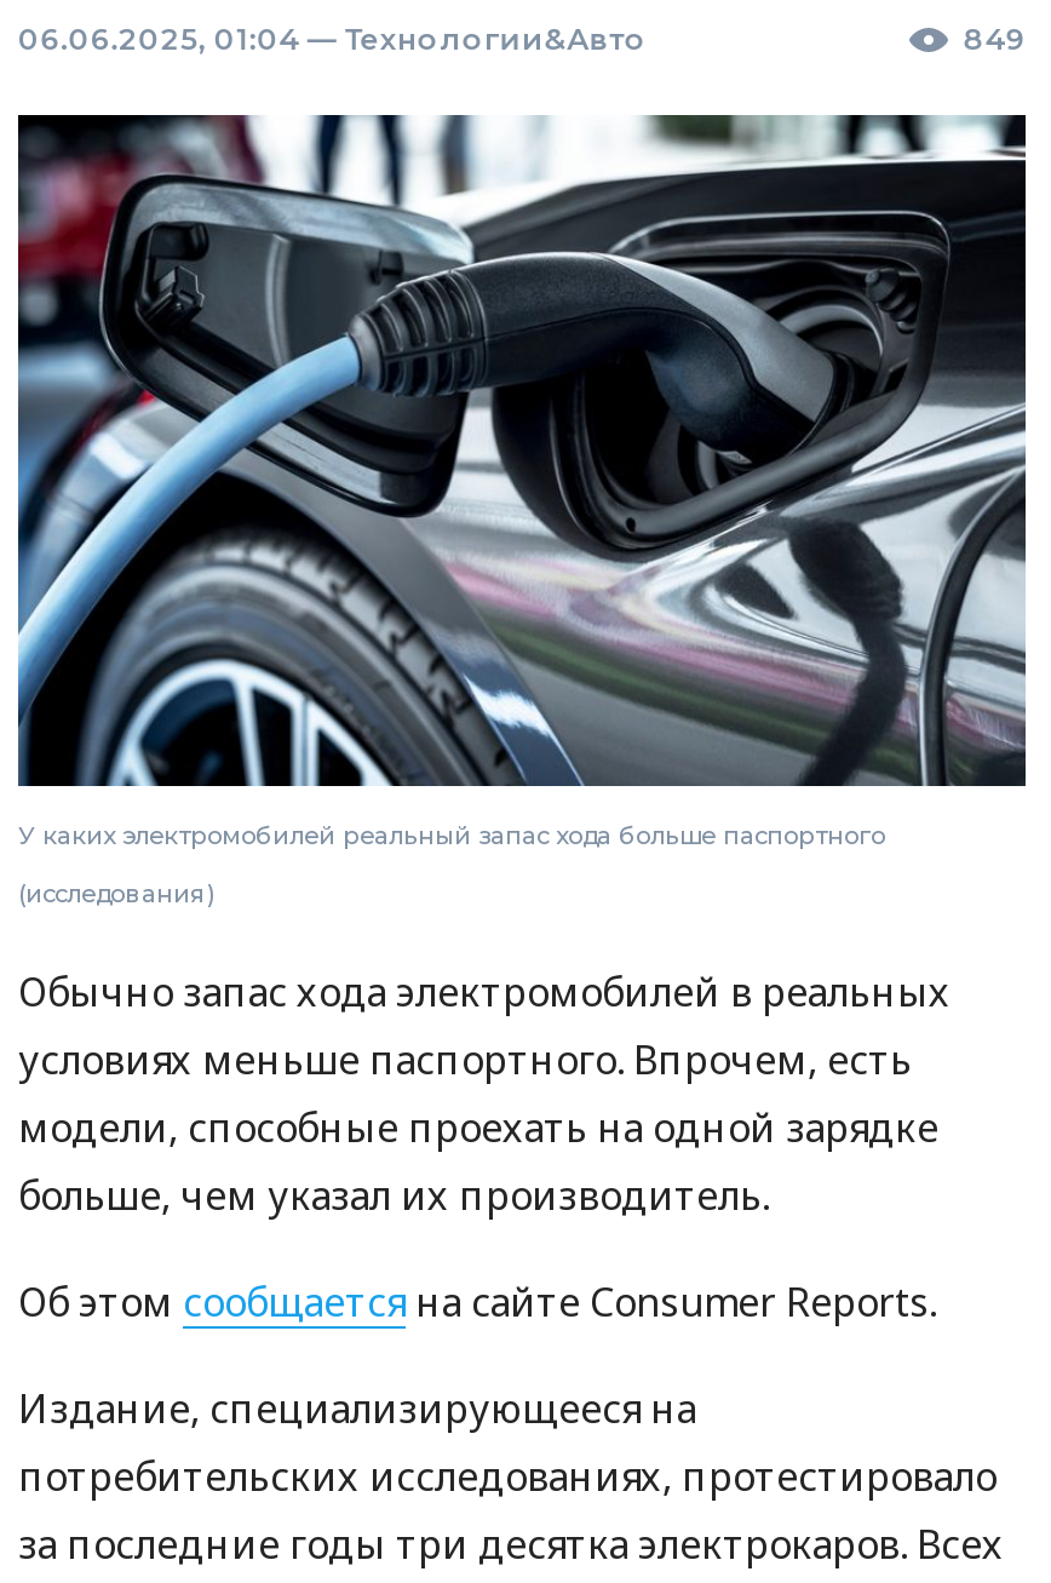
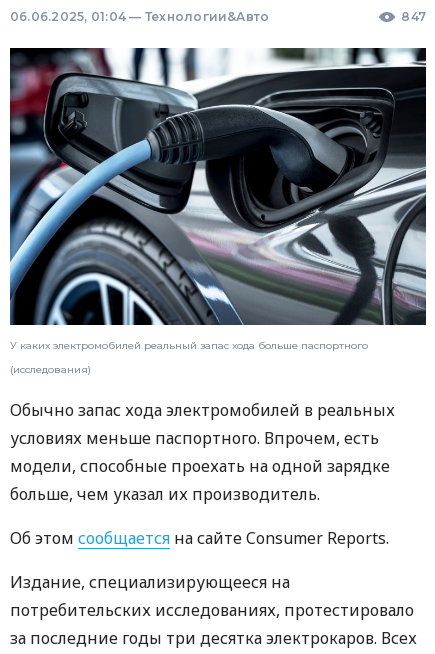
[963,21,1026,57] 849 -> [401,9,426,24] 847

